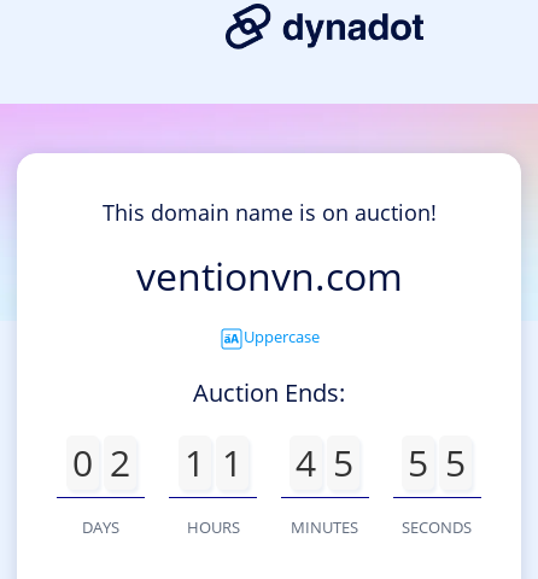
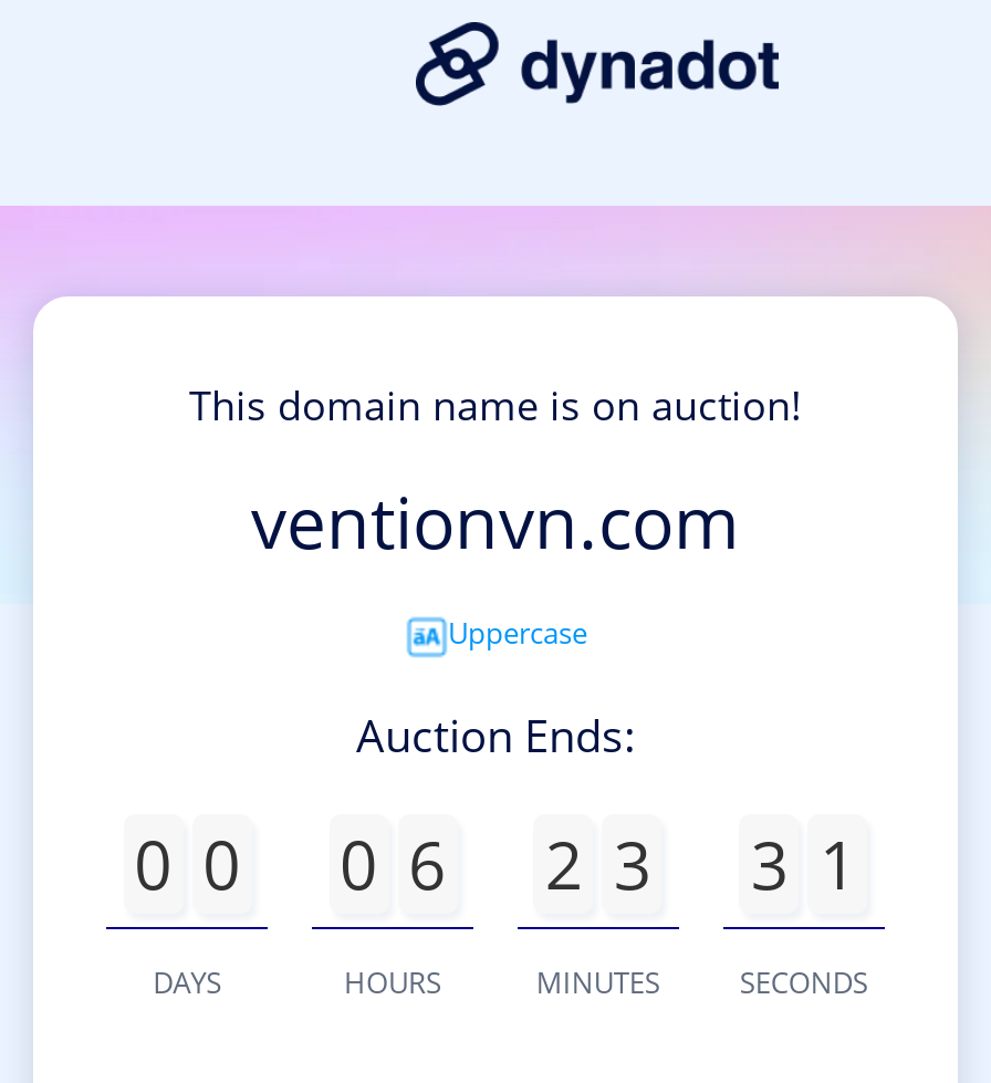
[72,438,130,487] 0 2 -> [134,819,240,909] 0 0
[184,438,242,487] 1 1 -> [340,819,446,909] 0 6
[296,438,354,487] 4 5 -> [545,819,651,909] 2 3
[408,438,466,487] 5 5 -> [751,819,857,909] 3 1

